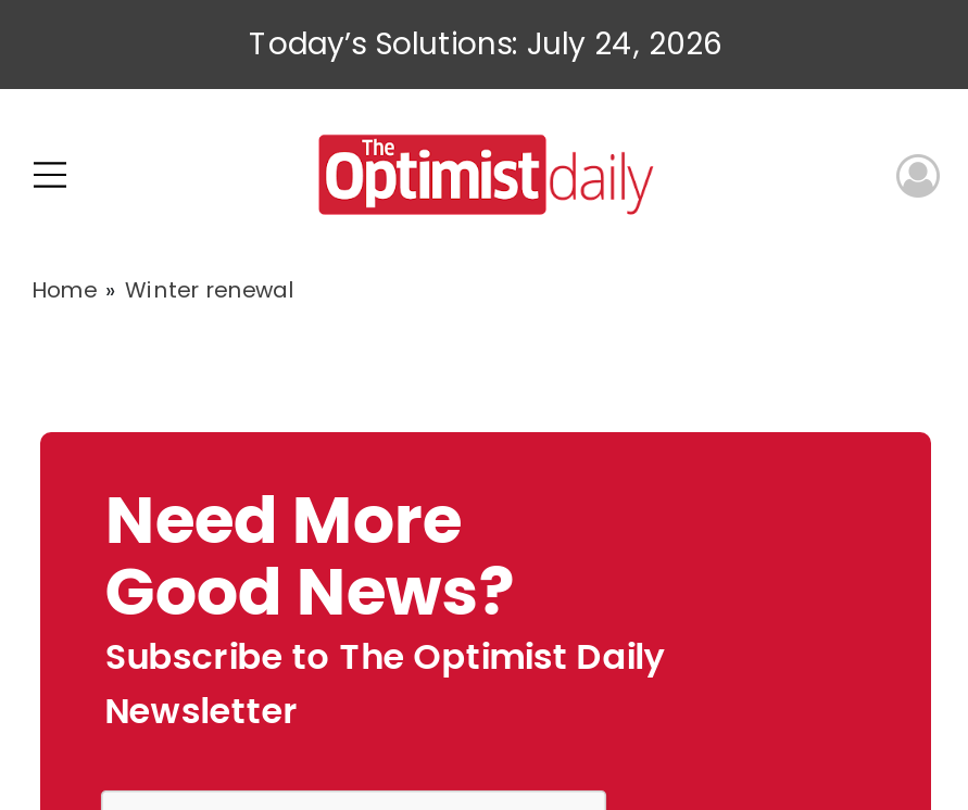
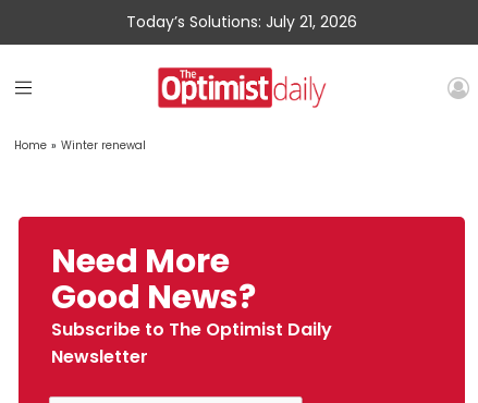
[249,22,722,65] Today’s Solutions: July 24, 2026 -> [126,11,357,33] Today’s Solutions: July 21, 2026

